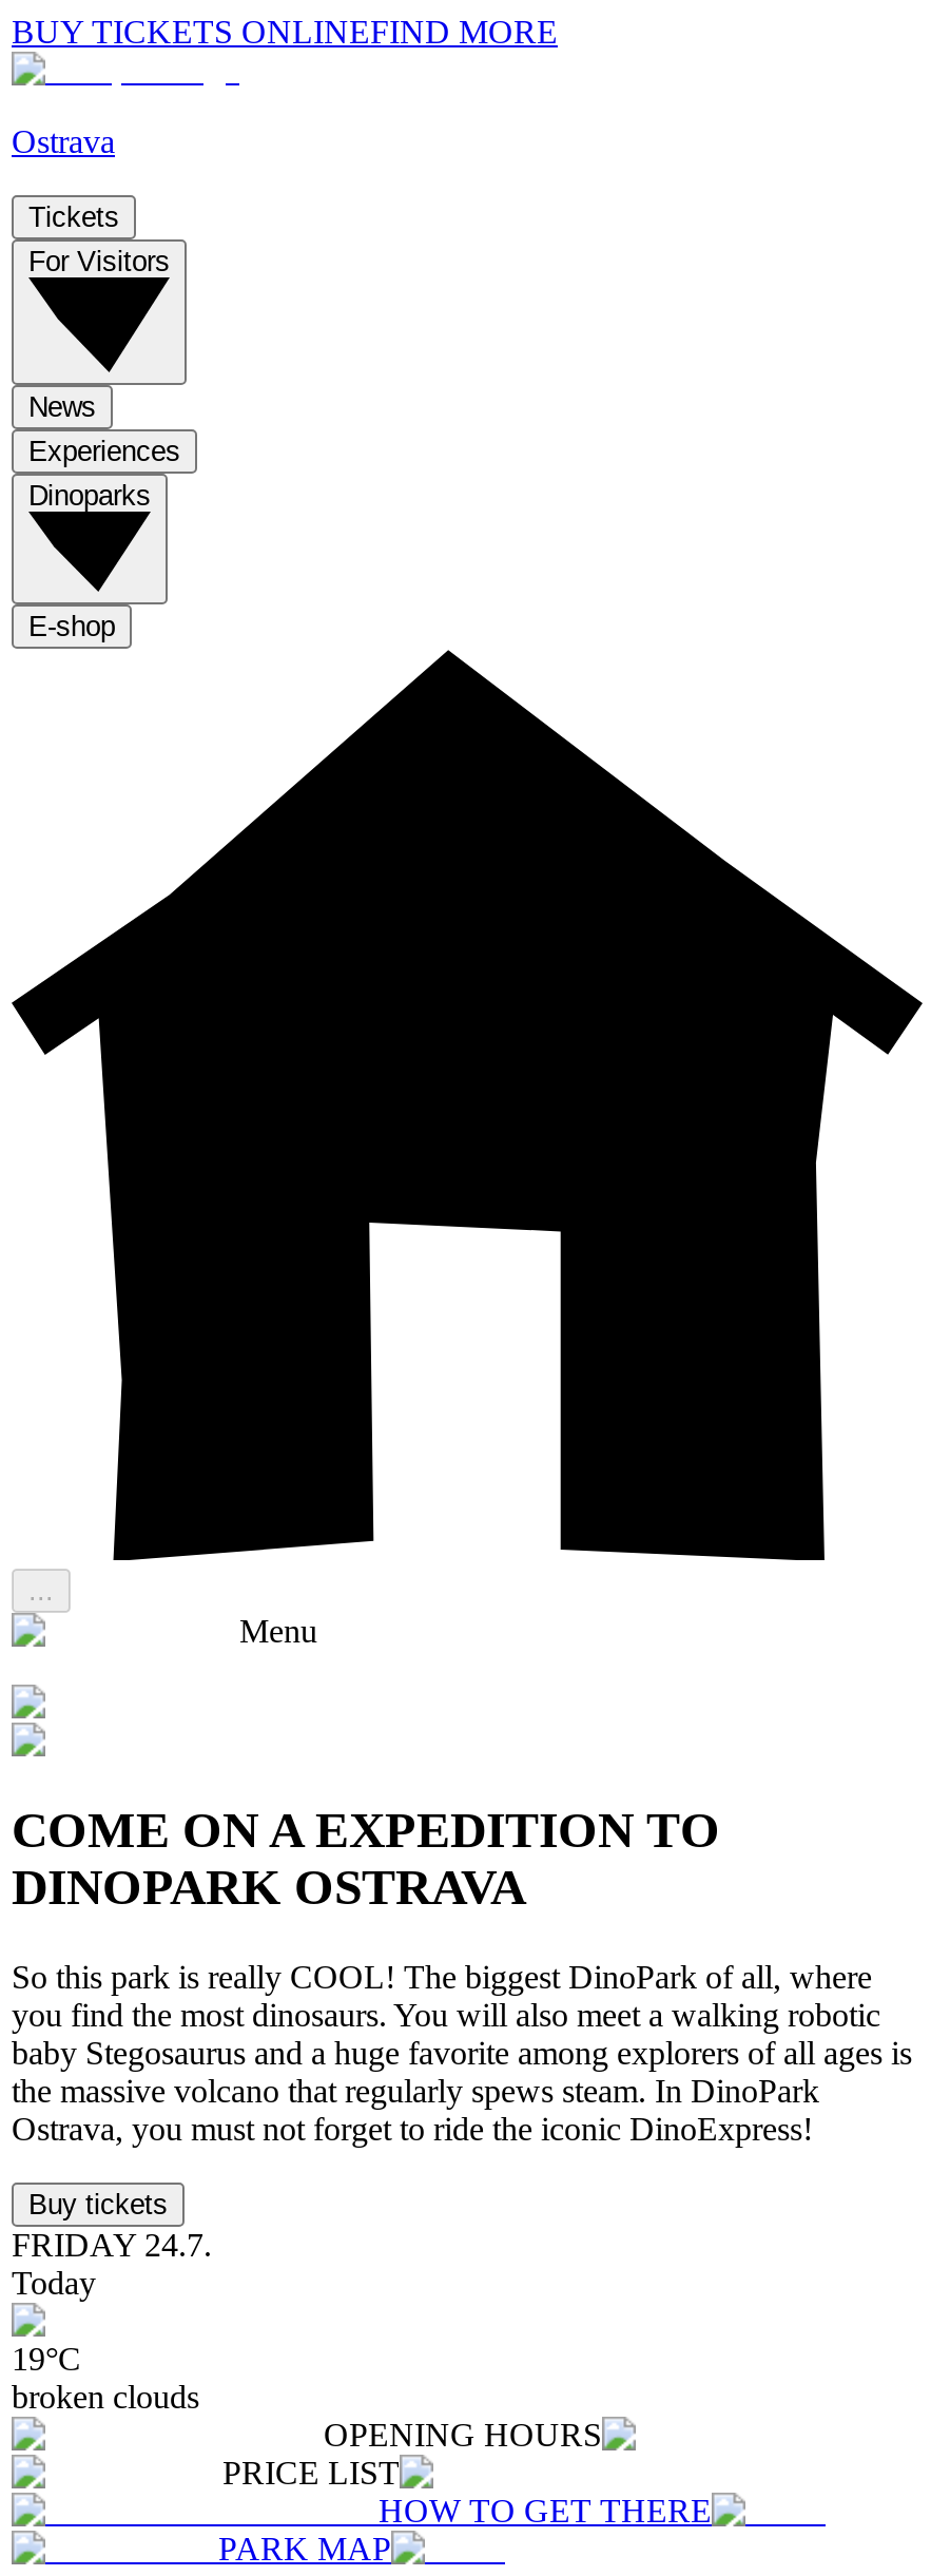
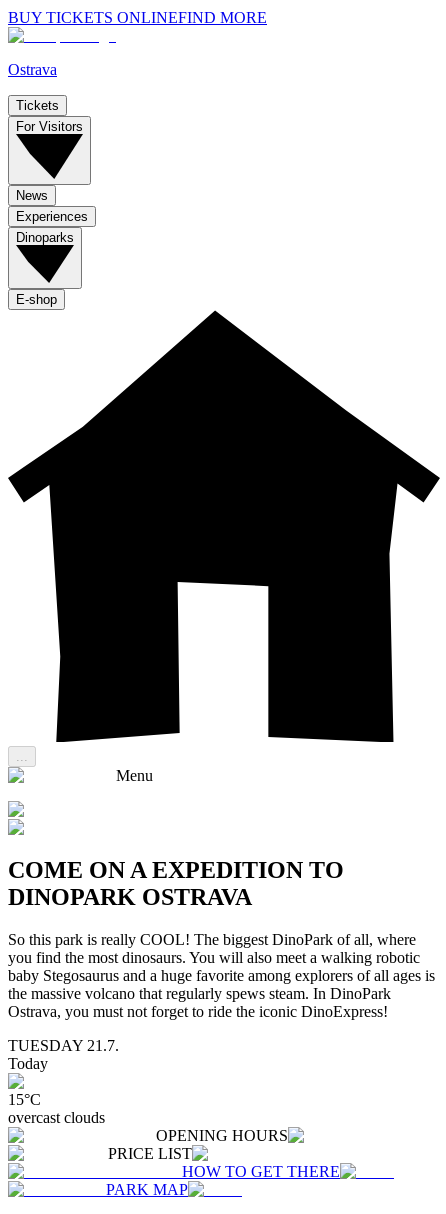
[12,2189,212,2263] Buy tickets | FRIDAY 24.7. -> [8,1037,119,1054] TUESDAY 21.7.
[12,2341,81,2377] 19°C -> [8,1091,41,1108] 15°C
[12,2379,199,2415] broken clouds -> [8,1109,105,1126] overcast clouds

